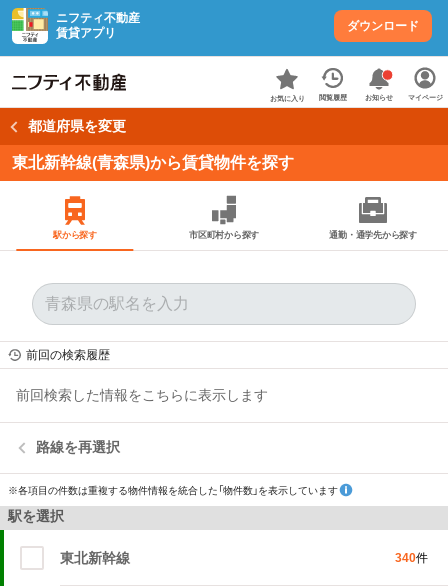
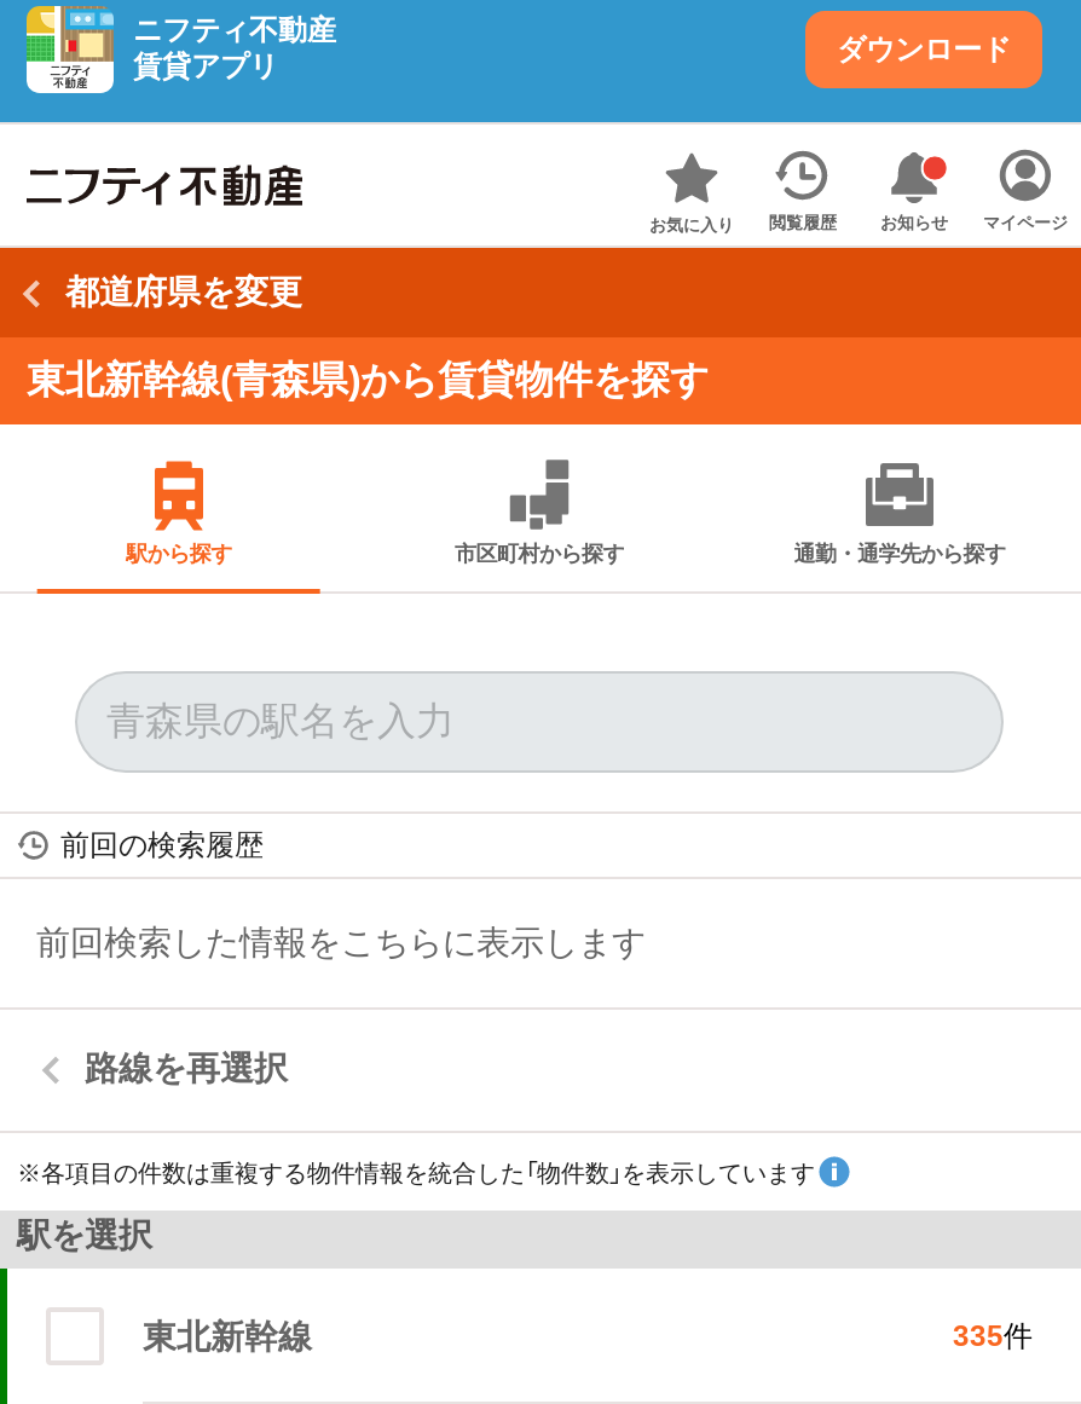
[395,550,428,564] 340件 -> [953,1318,1033,1352] 335件

